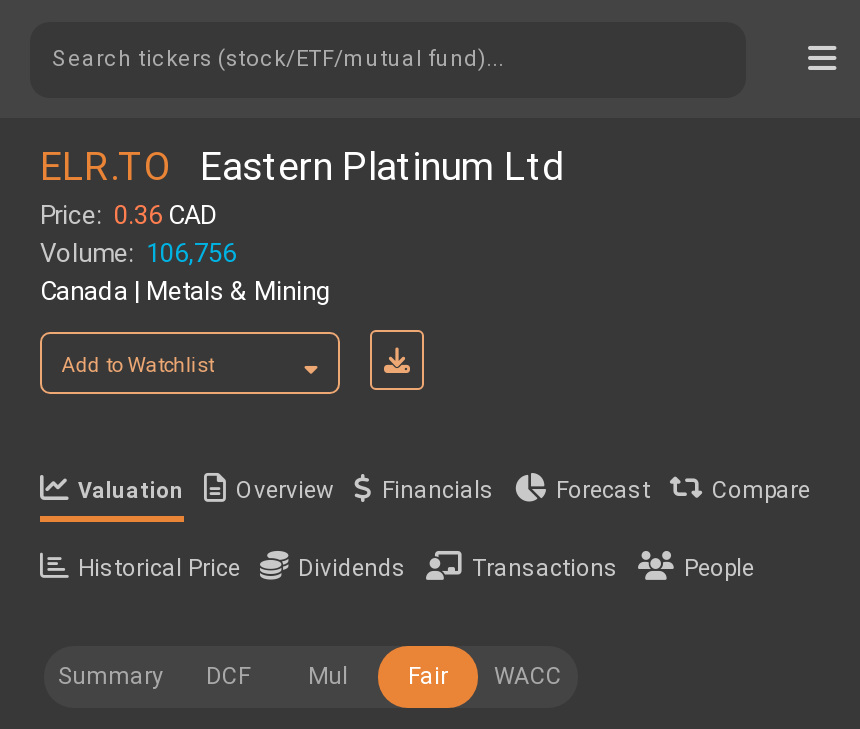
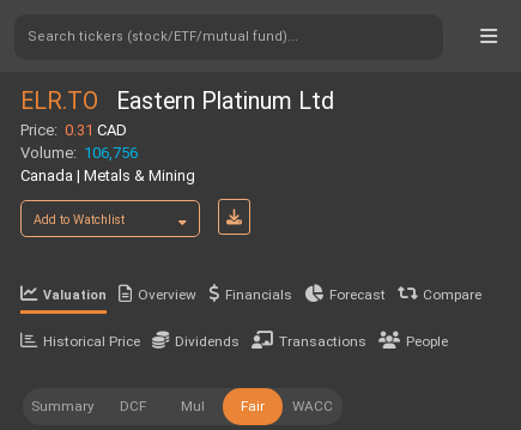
[40,200,218,230] Price: 0.36 CAD -> [20,121,127,139] Price: 0.31 CAD

